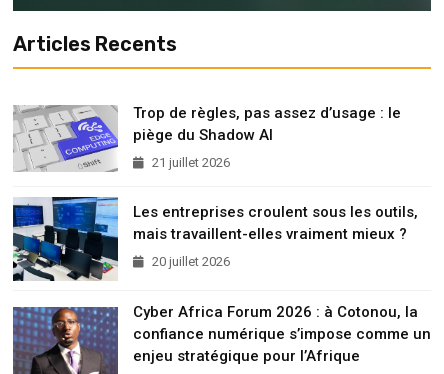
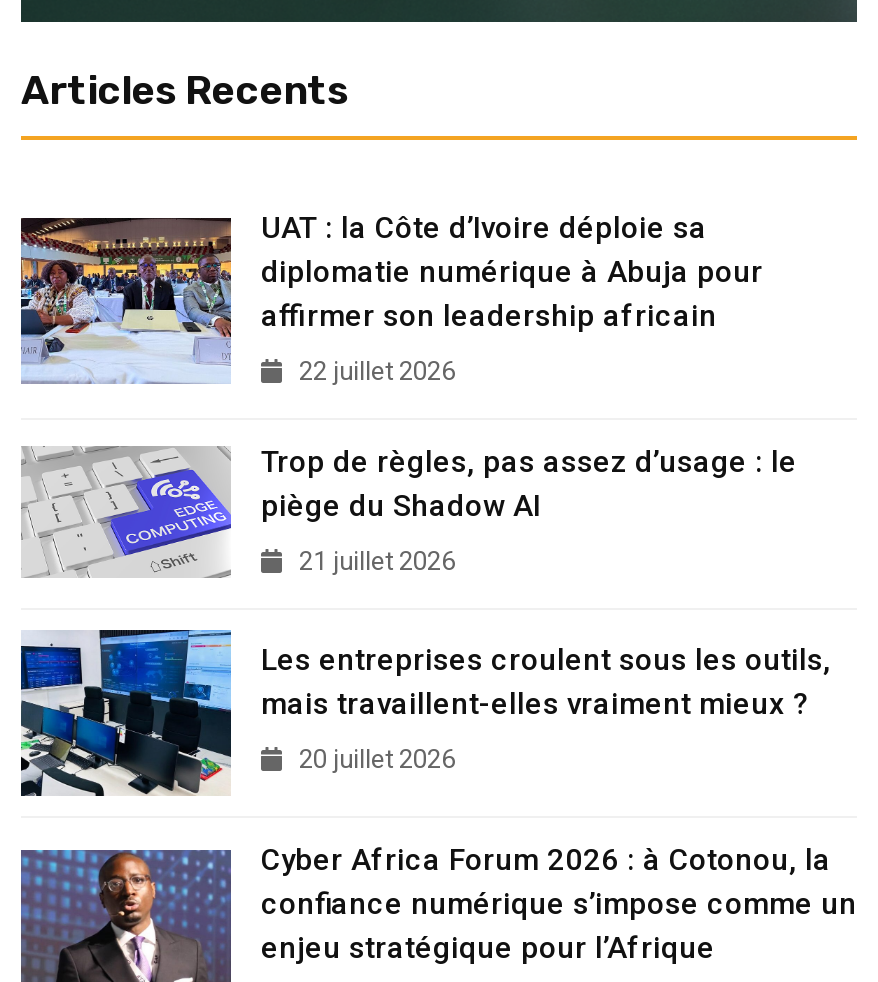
none -> [19,209,763,386] [image] | UAT : la Côte d’Ivoire déploie sa | diplomatie numérique à Abuja pour | affirmer son leadership africain | 22 juillet 2026

